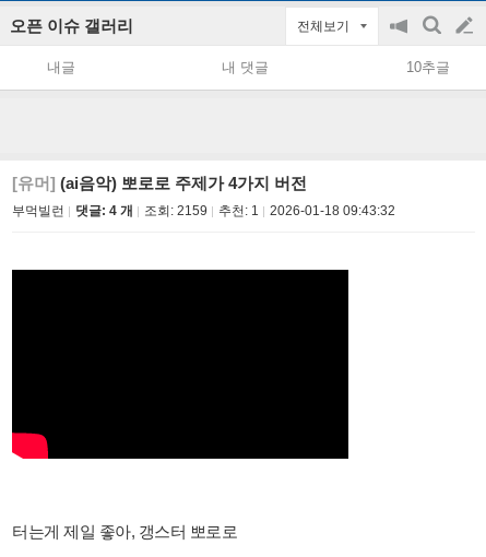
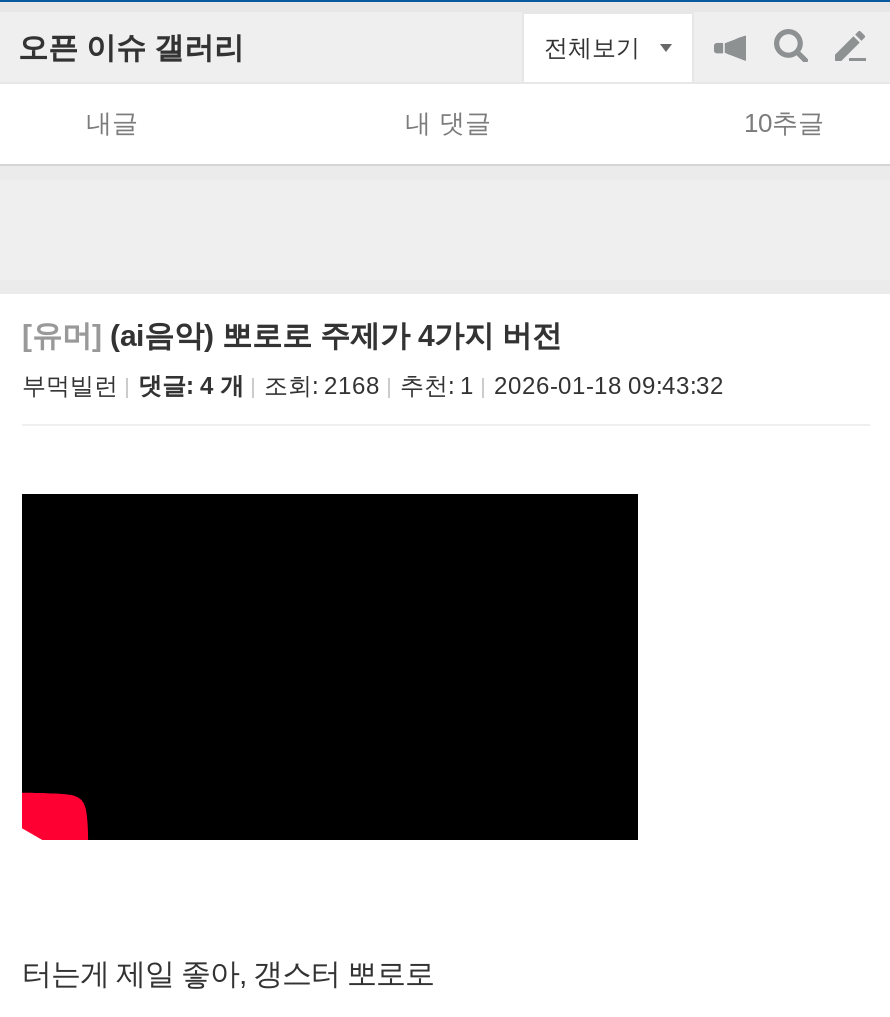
[12,203,395,218] 부먹빌런 댓글: 4 개 조회: 2159 추천: 1 2026-01-18 09:43:32 -> [22,372,724,400] 부먹빌런 댓글: 4 개 조회: 2168 추천: 1 2026-01-18 09:43:32

